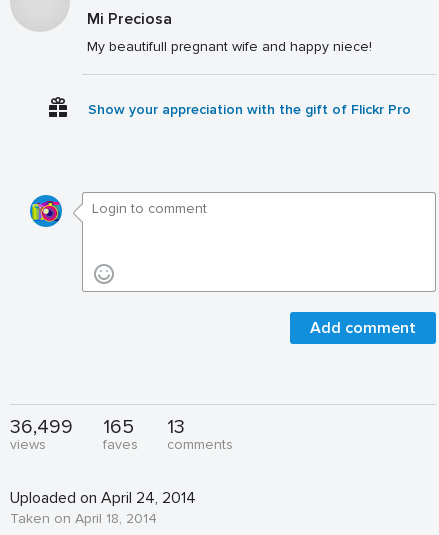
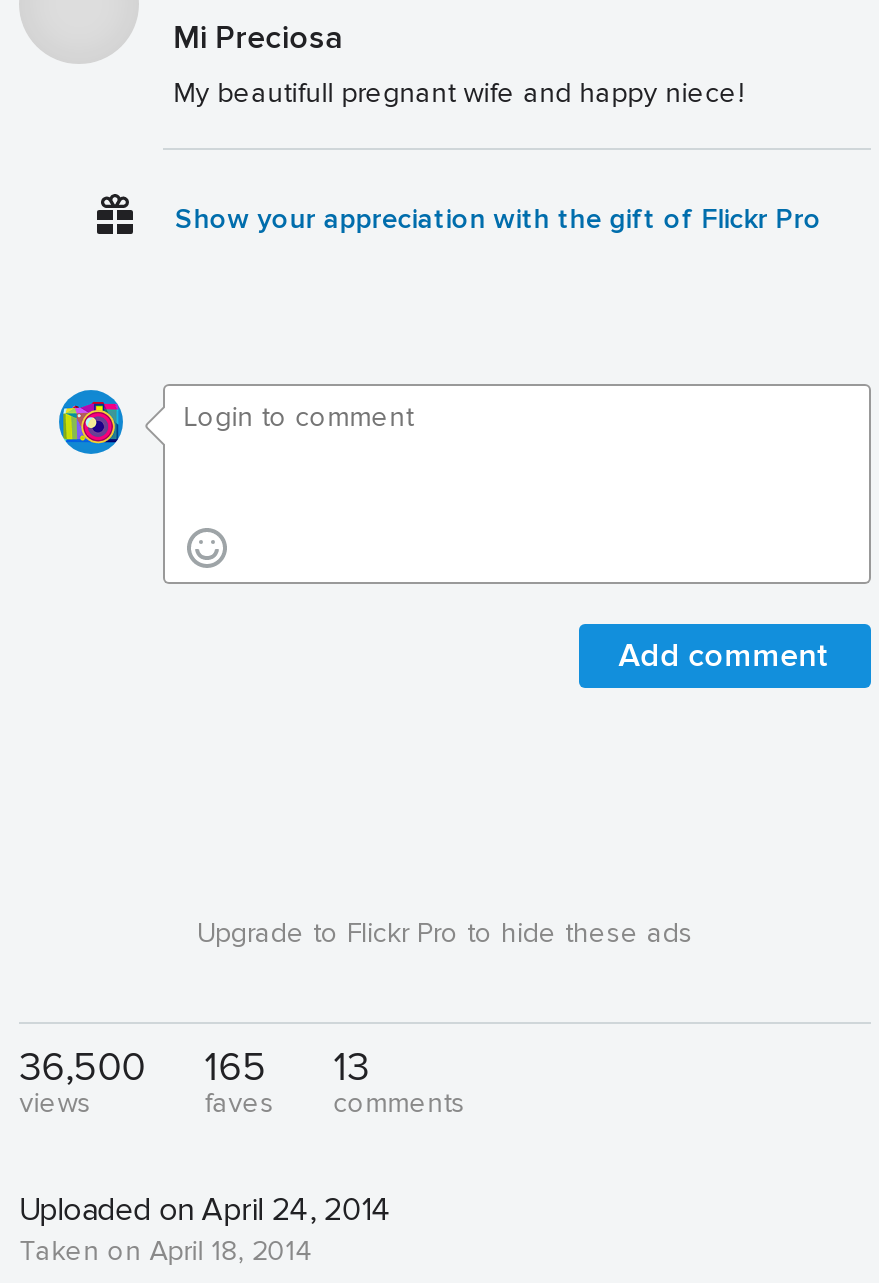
[10,415,73,439] 36,499 -> [19,916,693,1092] Upgrade to Flickr Pro to hide these ads | 36,500

